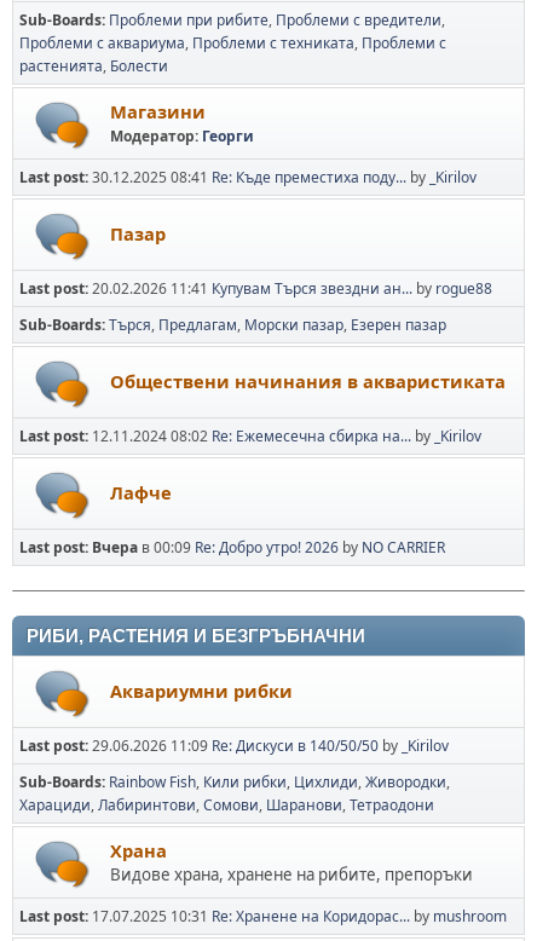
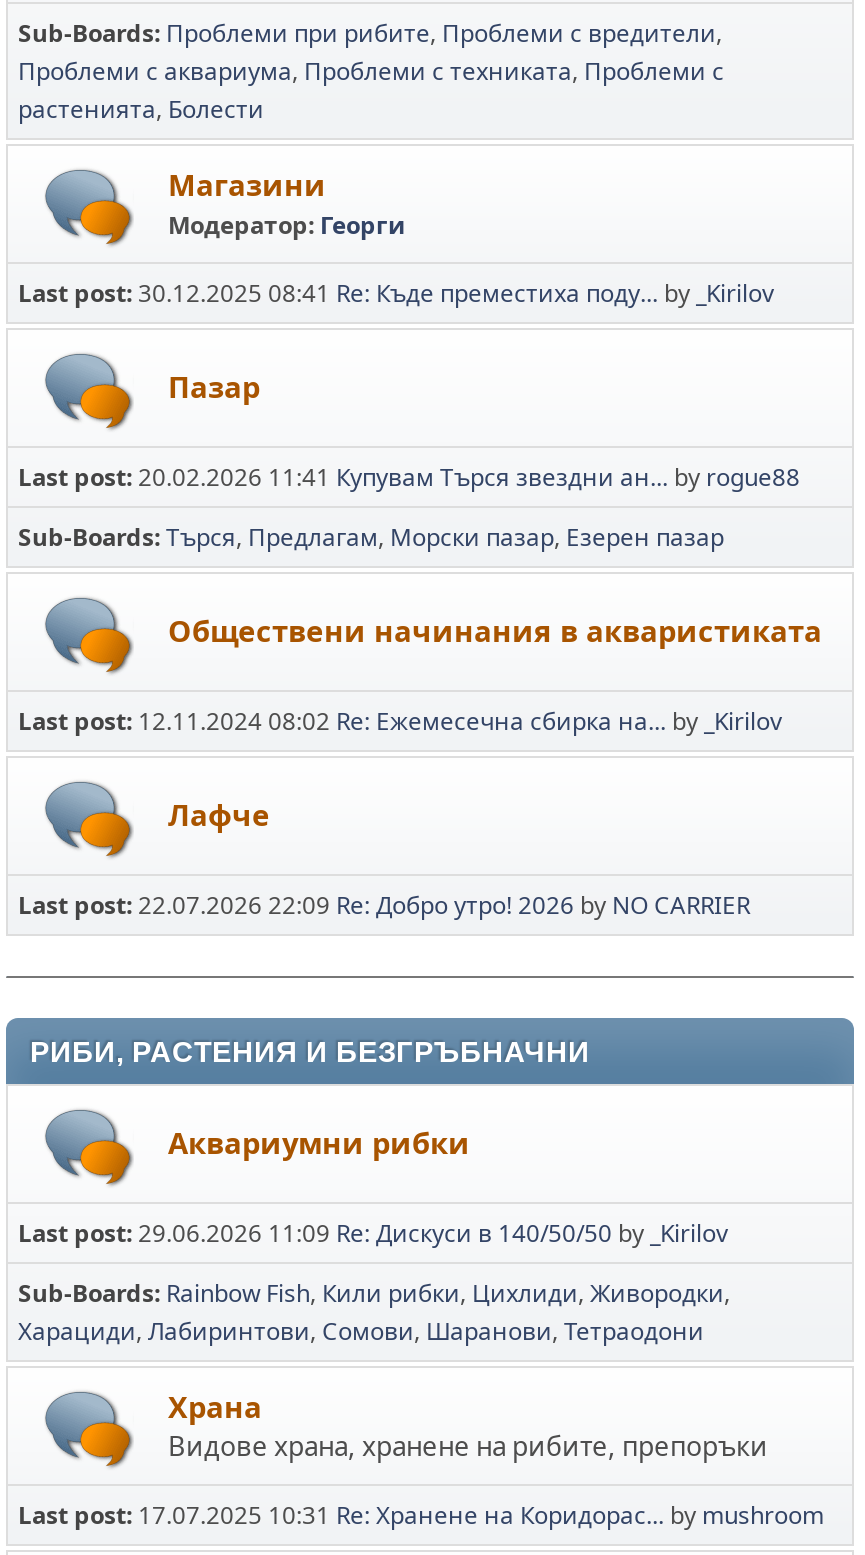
[19,537,445,558] Last post: Вчера в 00:09 Re: Добро утро! 2026 by NO CARRIER -> [18,888,750,922] Last post: 22.07.2026 22:09 Re: Добро утро! 2026 by NO CARRIER

